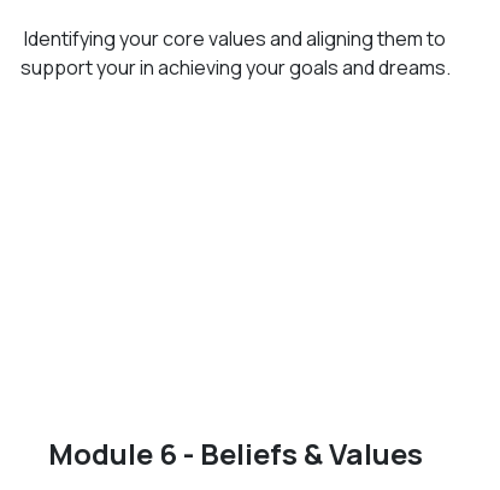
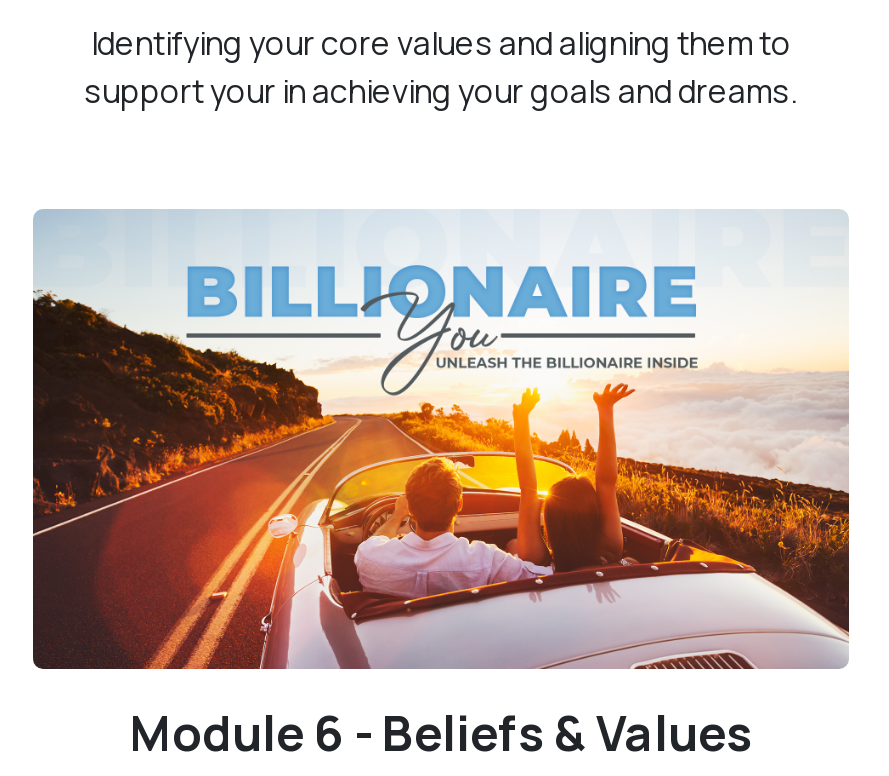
none -> [31,209,851,671] [image]

